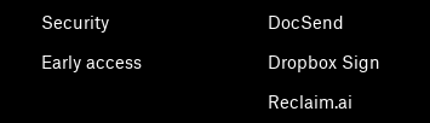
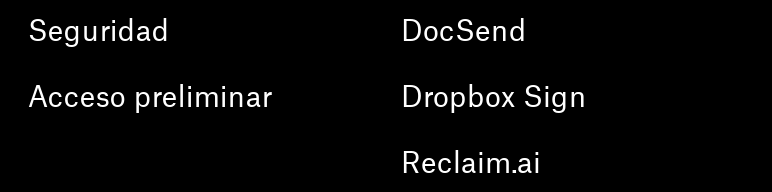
[42,12,109,33] Security -> [28,13,170,47] Seguridad
[42,52,142,72] Early access -> [28,79,272,113] Acceso preliminar

